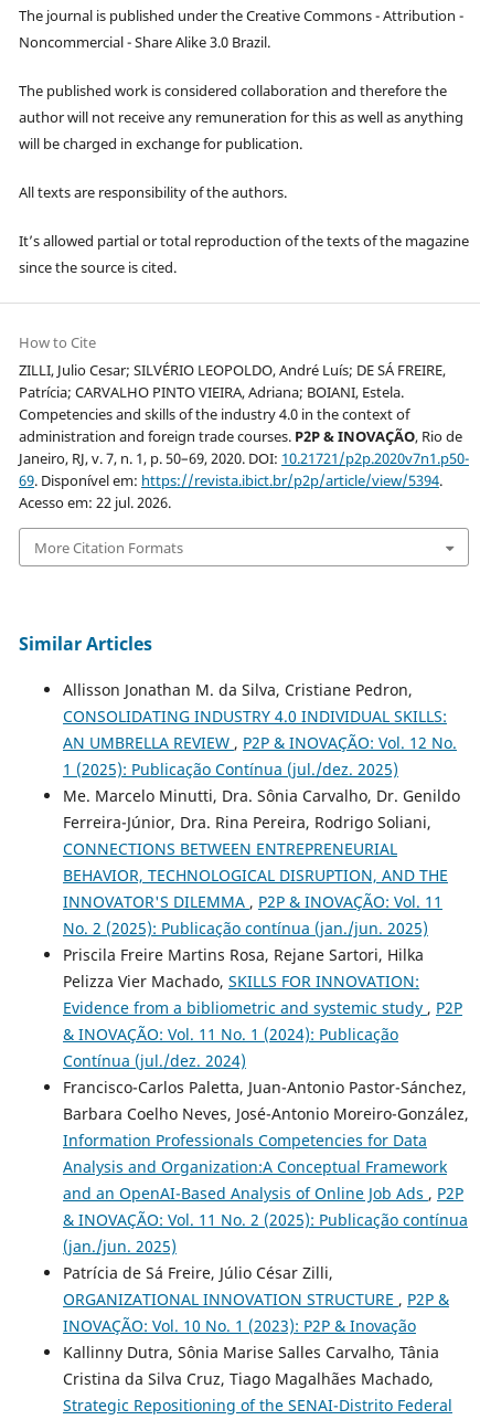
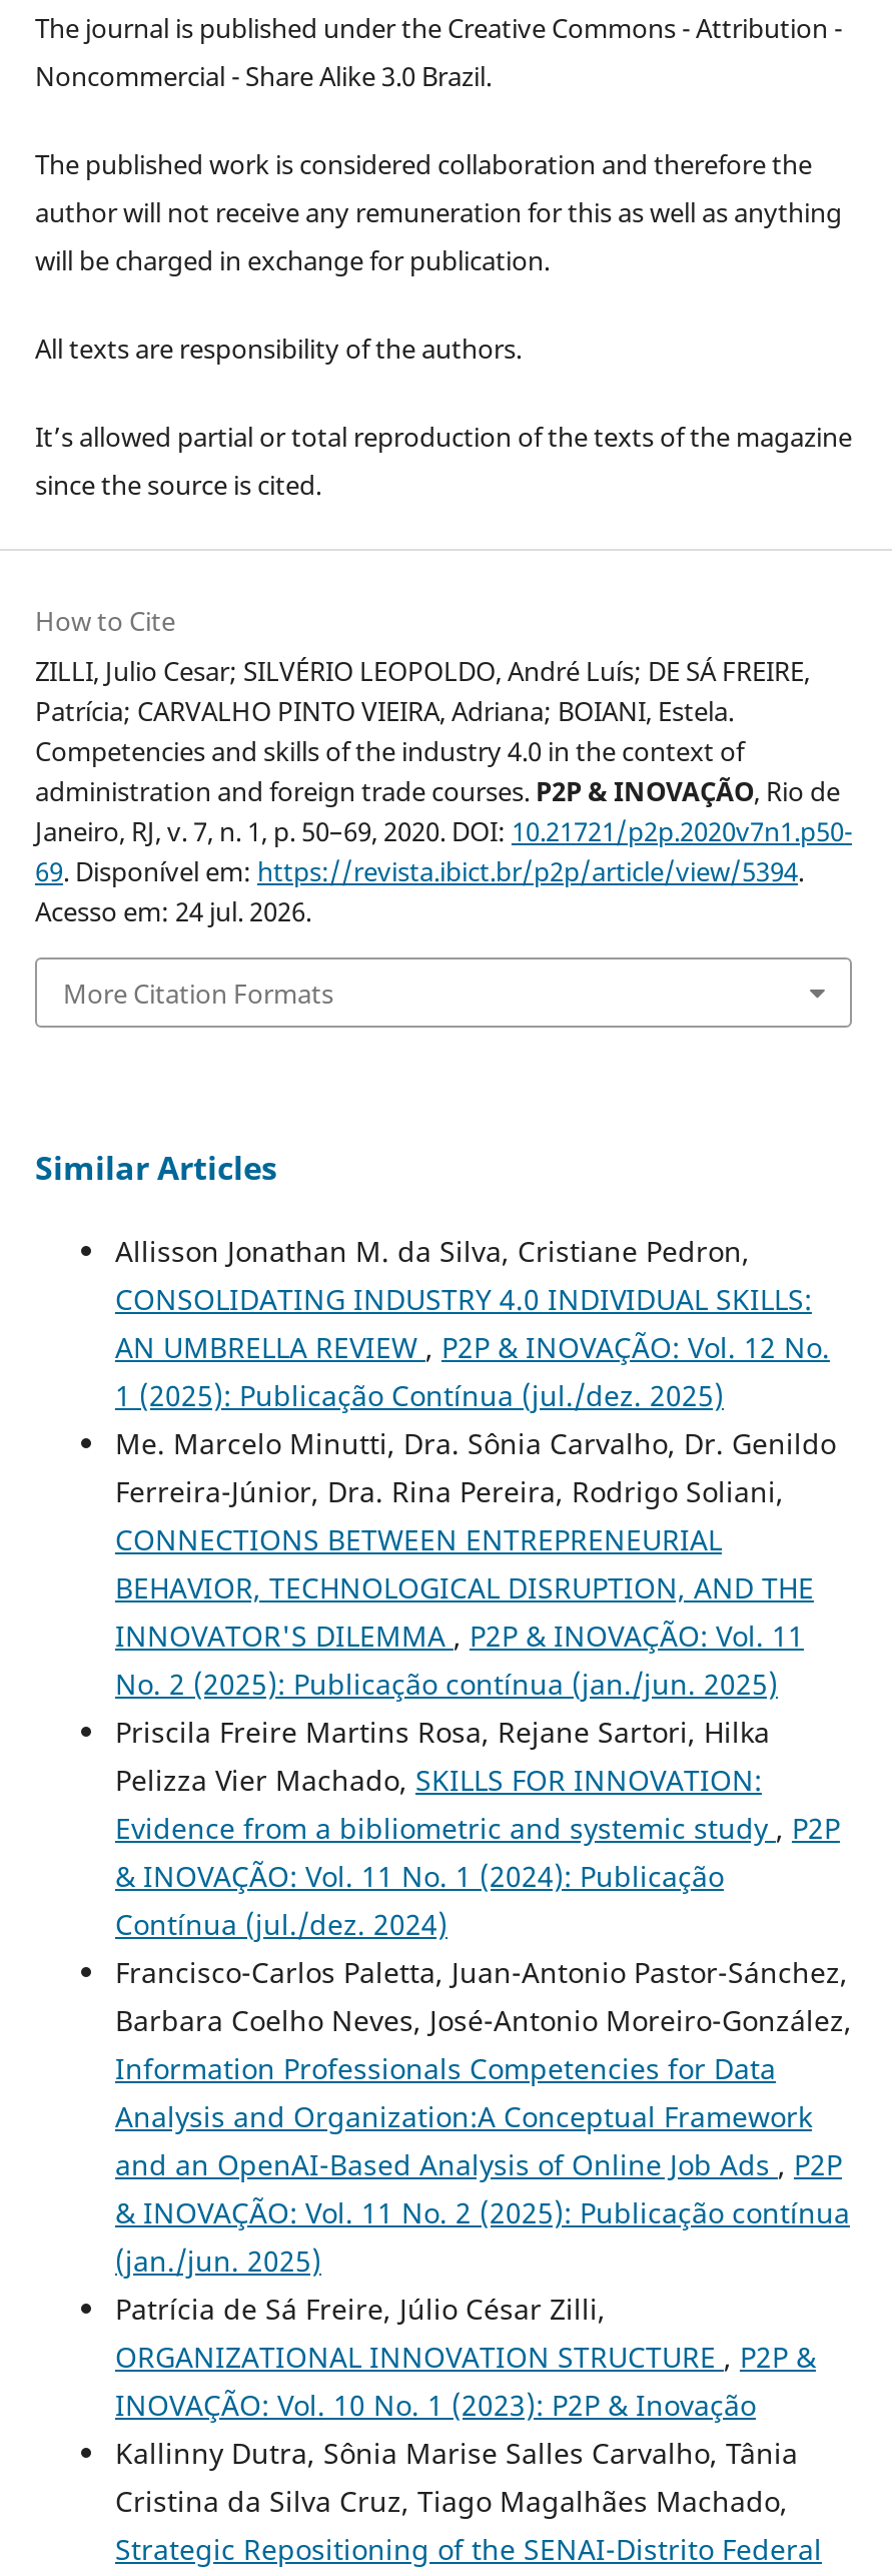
[19,493,171,513] Acesso em: 22 jul. 2026. -> [35,894,311,930] Acesso em: 24 jul. 2026.

